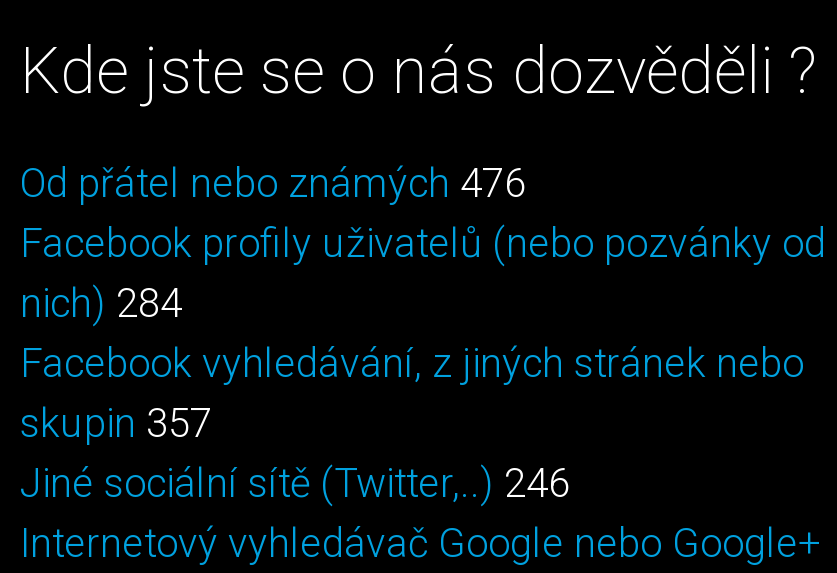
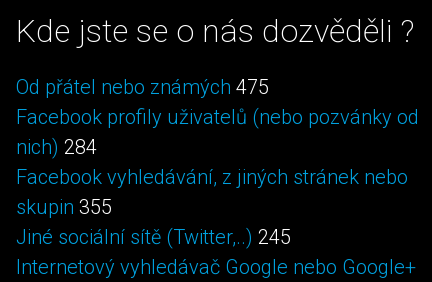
[20,160,526,208] Od přátel nebo známých 476 -> [16,75,269,99] Od přátel nebo známých 475
[20,400,212,448] skupin 357 -> [16,195,112,219] skupin 355
[20,460,570,508] Jiné sociální sítě (Twitter,..) 246 -> [16,225,291,249] Jiné sociální sítě (Twitter,..) 245

